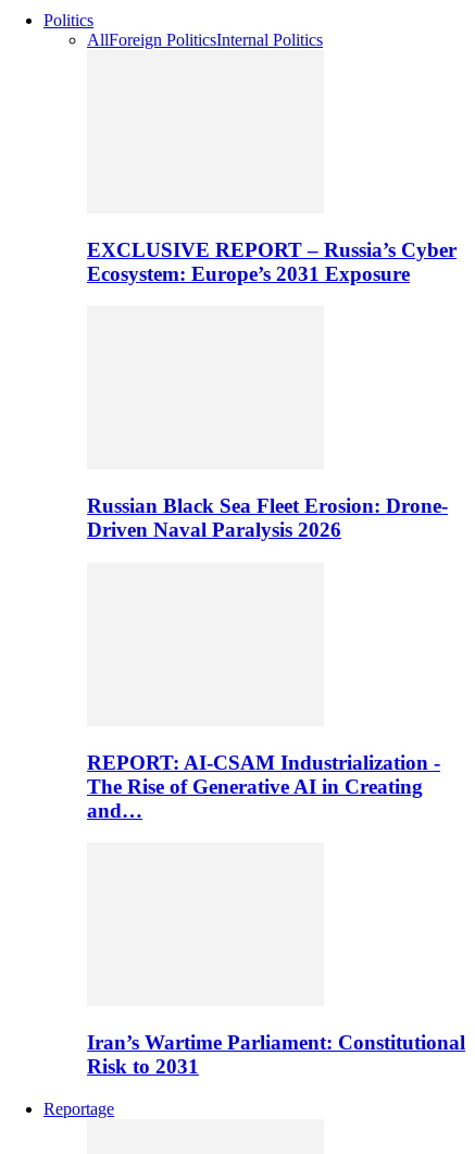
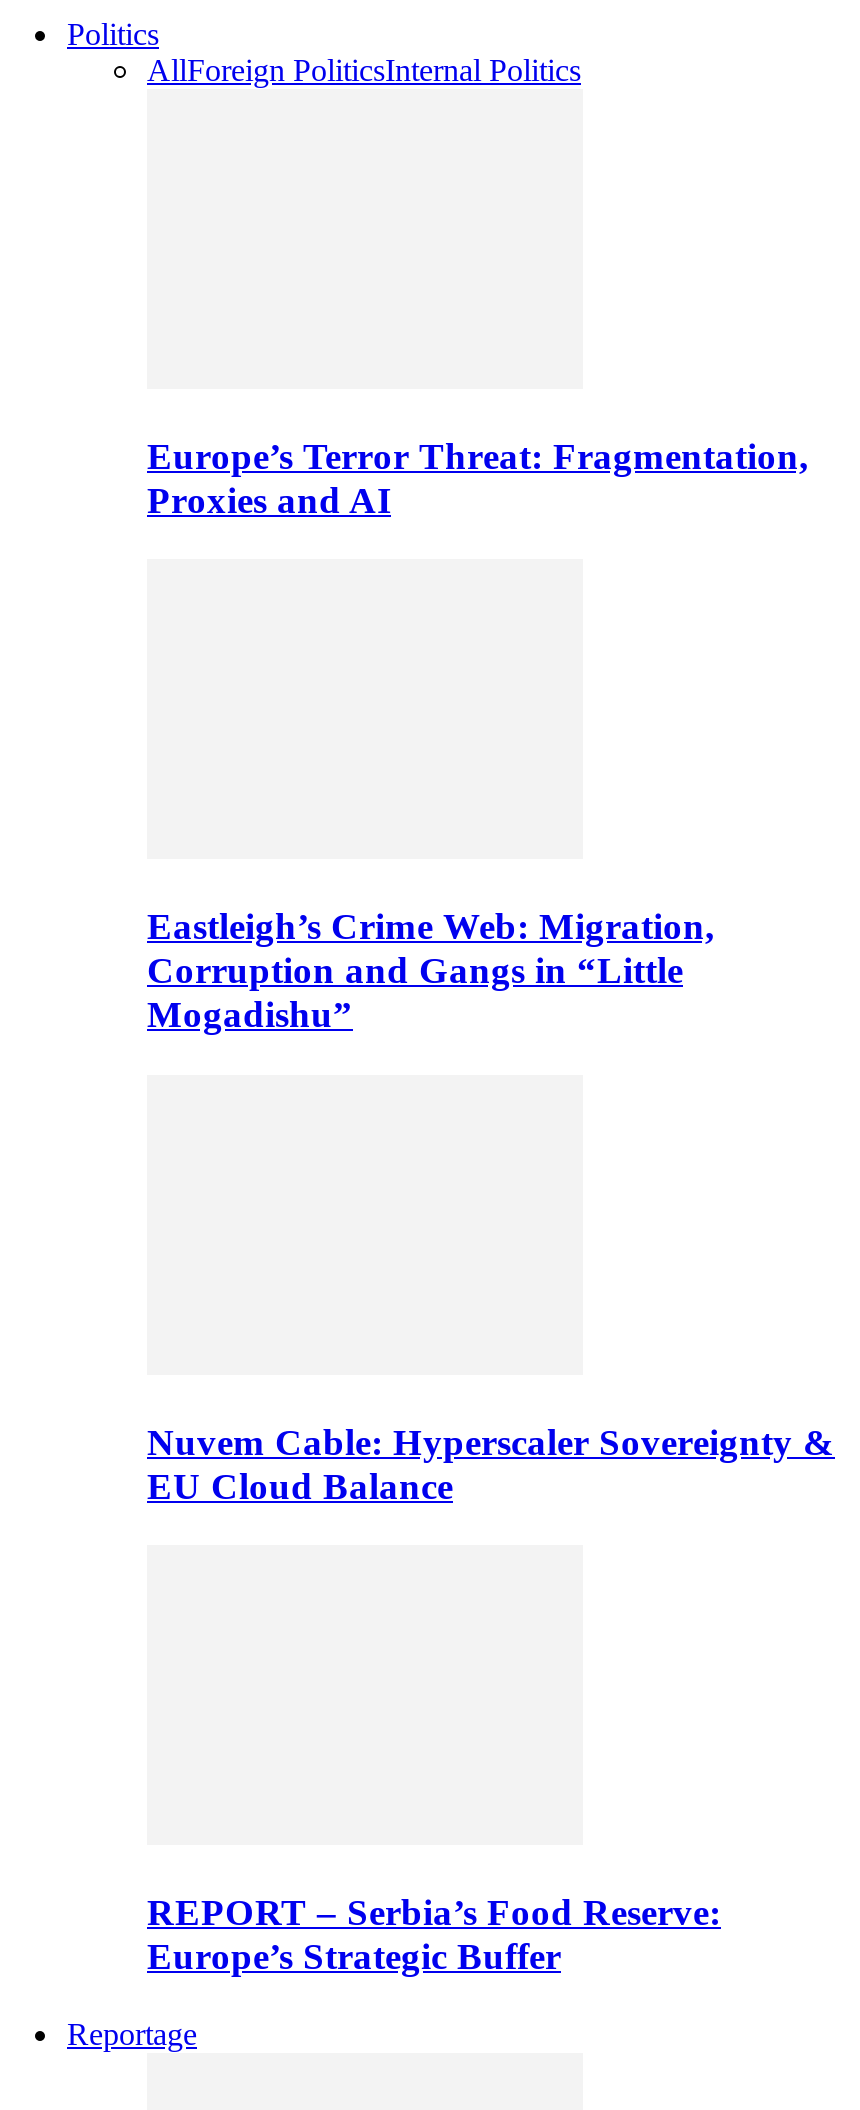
[87,238,457,285] EXCLUSIVE REPORT – Russia’s Cyber | Ecosystem: Europe’s 2031 Exposure -> [147,434,809,520] Europe’s Terror Threat: Fragmentation, | Proxies and AI
[87,494,448,541] Russian Black Sea Fleet Erosion: Drone- | Driven Naval Paralysis 2026 -> [147,905,715,1035] Eastleigh’s Crime Web: Migration, | Corruption and Gangs in “Little | Mogadishu”
[87,751,440,821] REPORT: AI-CSAM Industrialization - | The Rise of Generative AI in Creating | and… -> [147,1420,835,1506] Nuvem Cable: Hyperscaler Sovereignty & | EU Cloud Balance
[87,1031,465,1078] Iran’s Wartime Parliament: Constitutional | Risk to 2031 -> [147,1891,721,1977] REPORT – Serbia’s Food Reserve: | Europe’s Strategic Buffer

